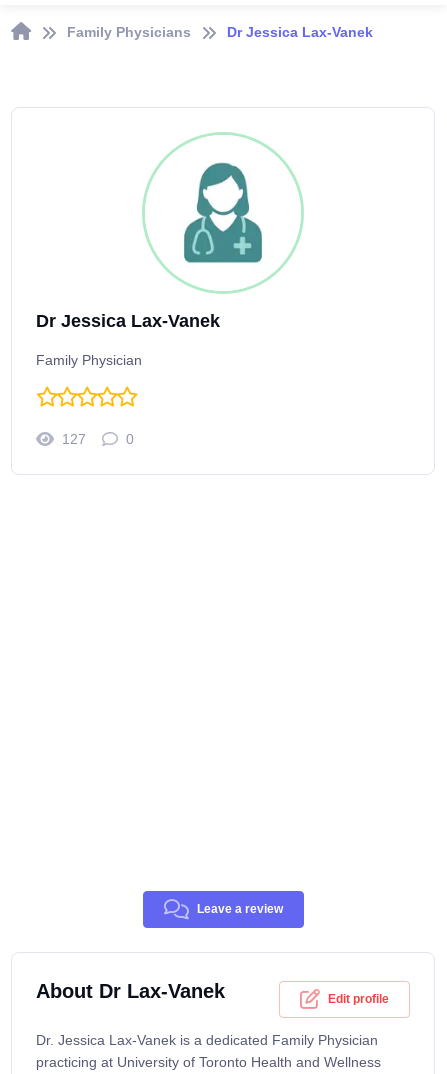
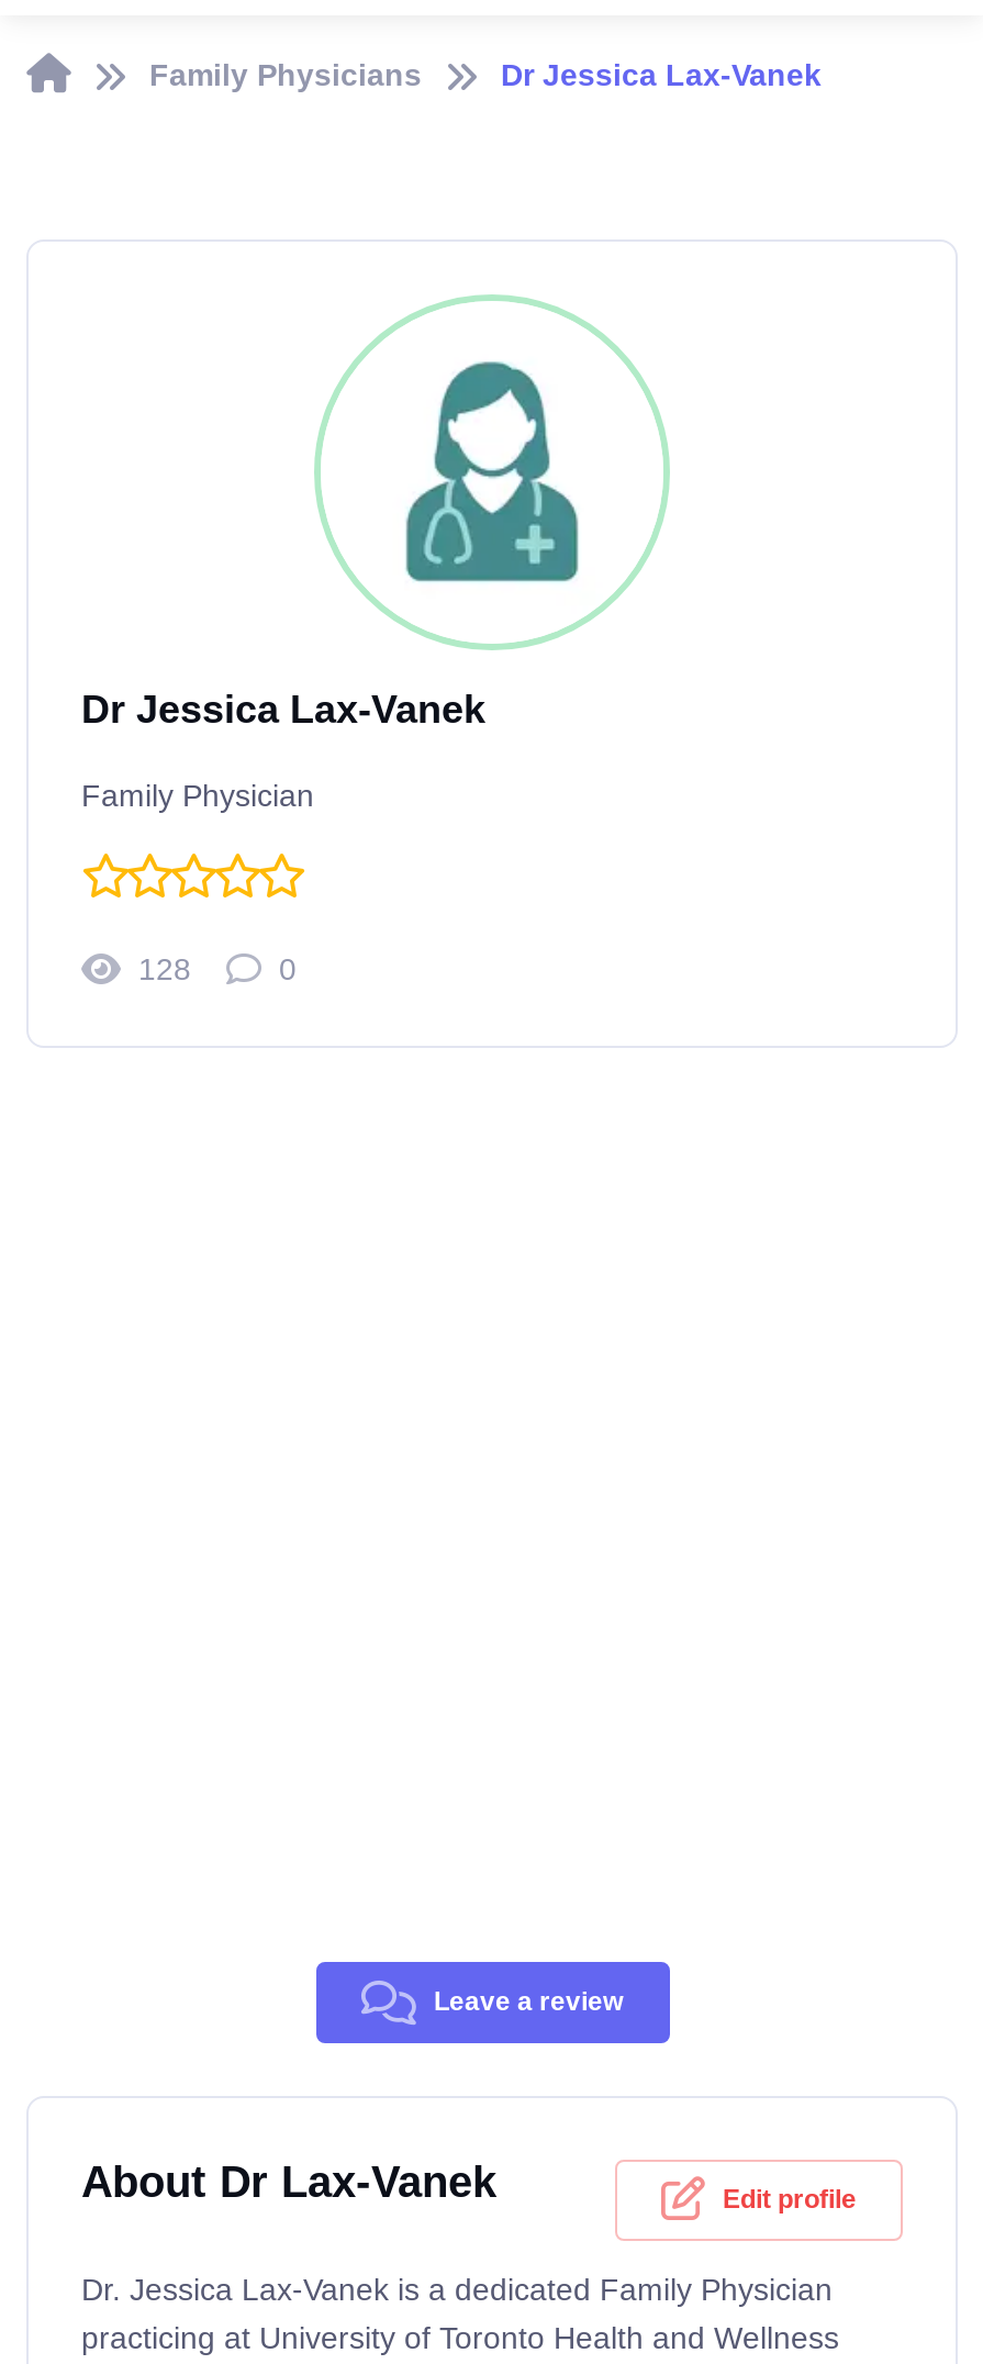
[62,431,86,447] 127 -> [138,951,191,986] 128

